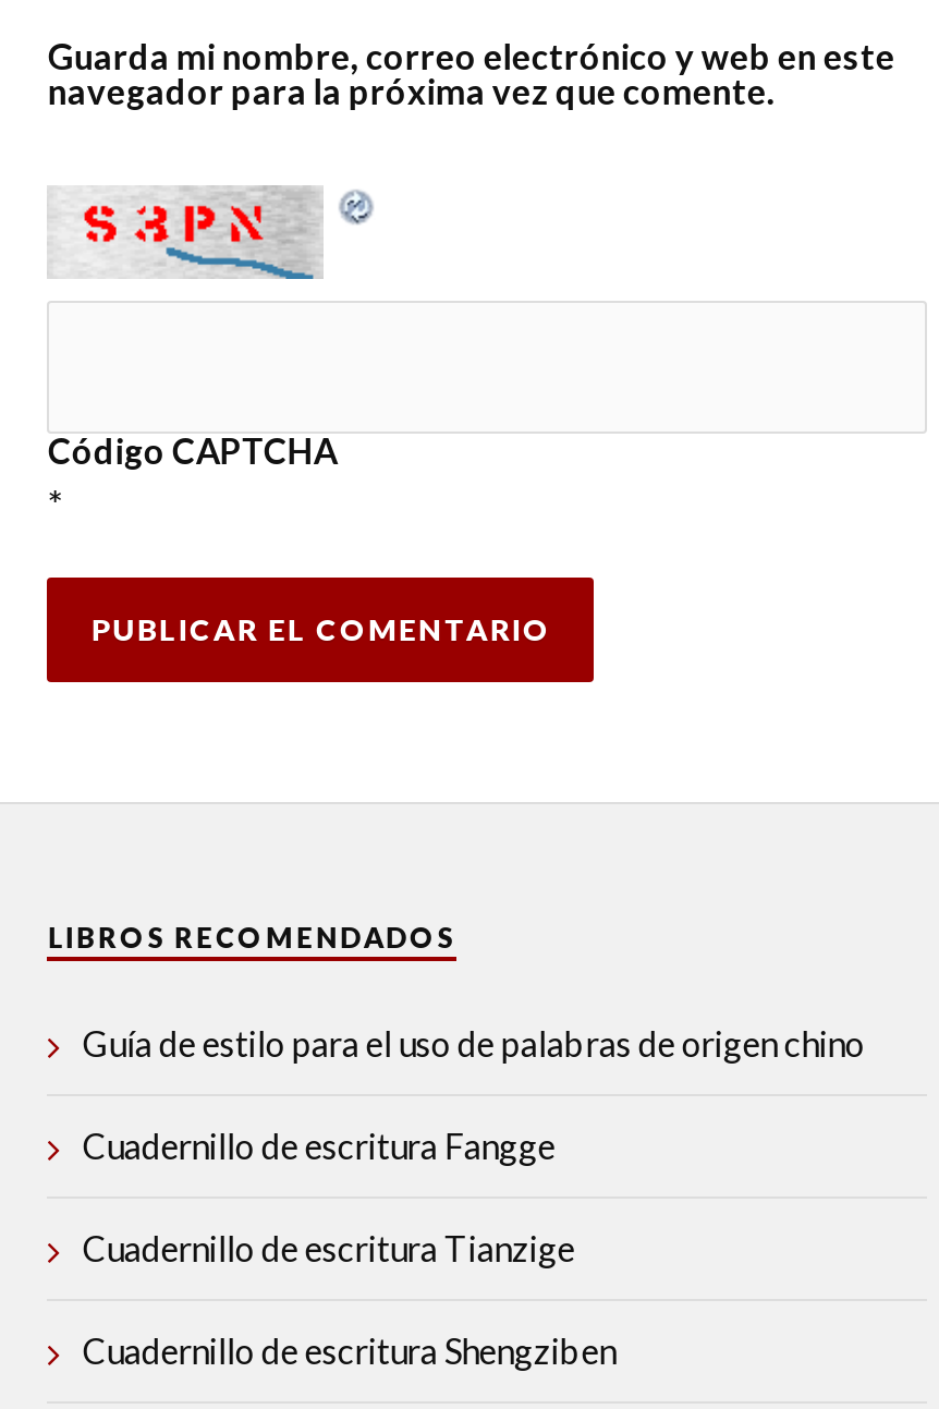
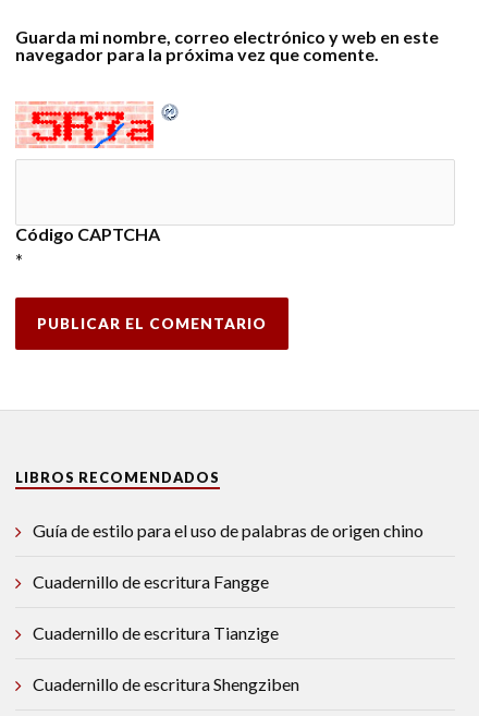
[49,185,324,281] [image] -> [16,101,155,149] [image]

